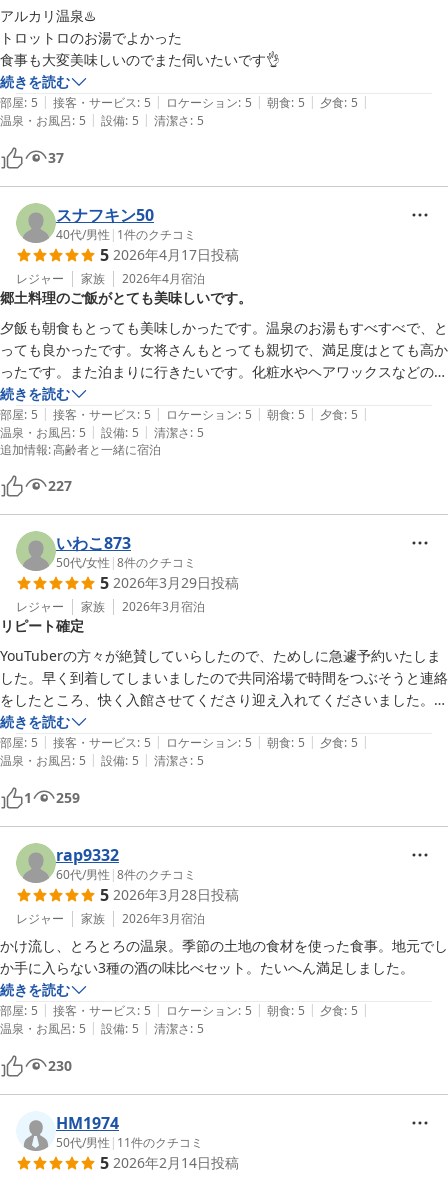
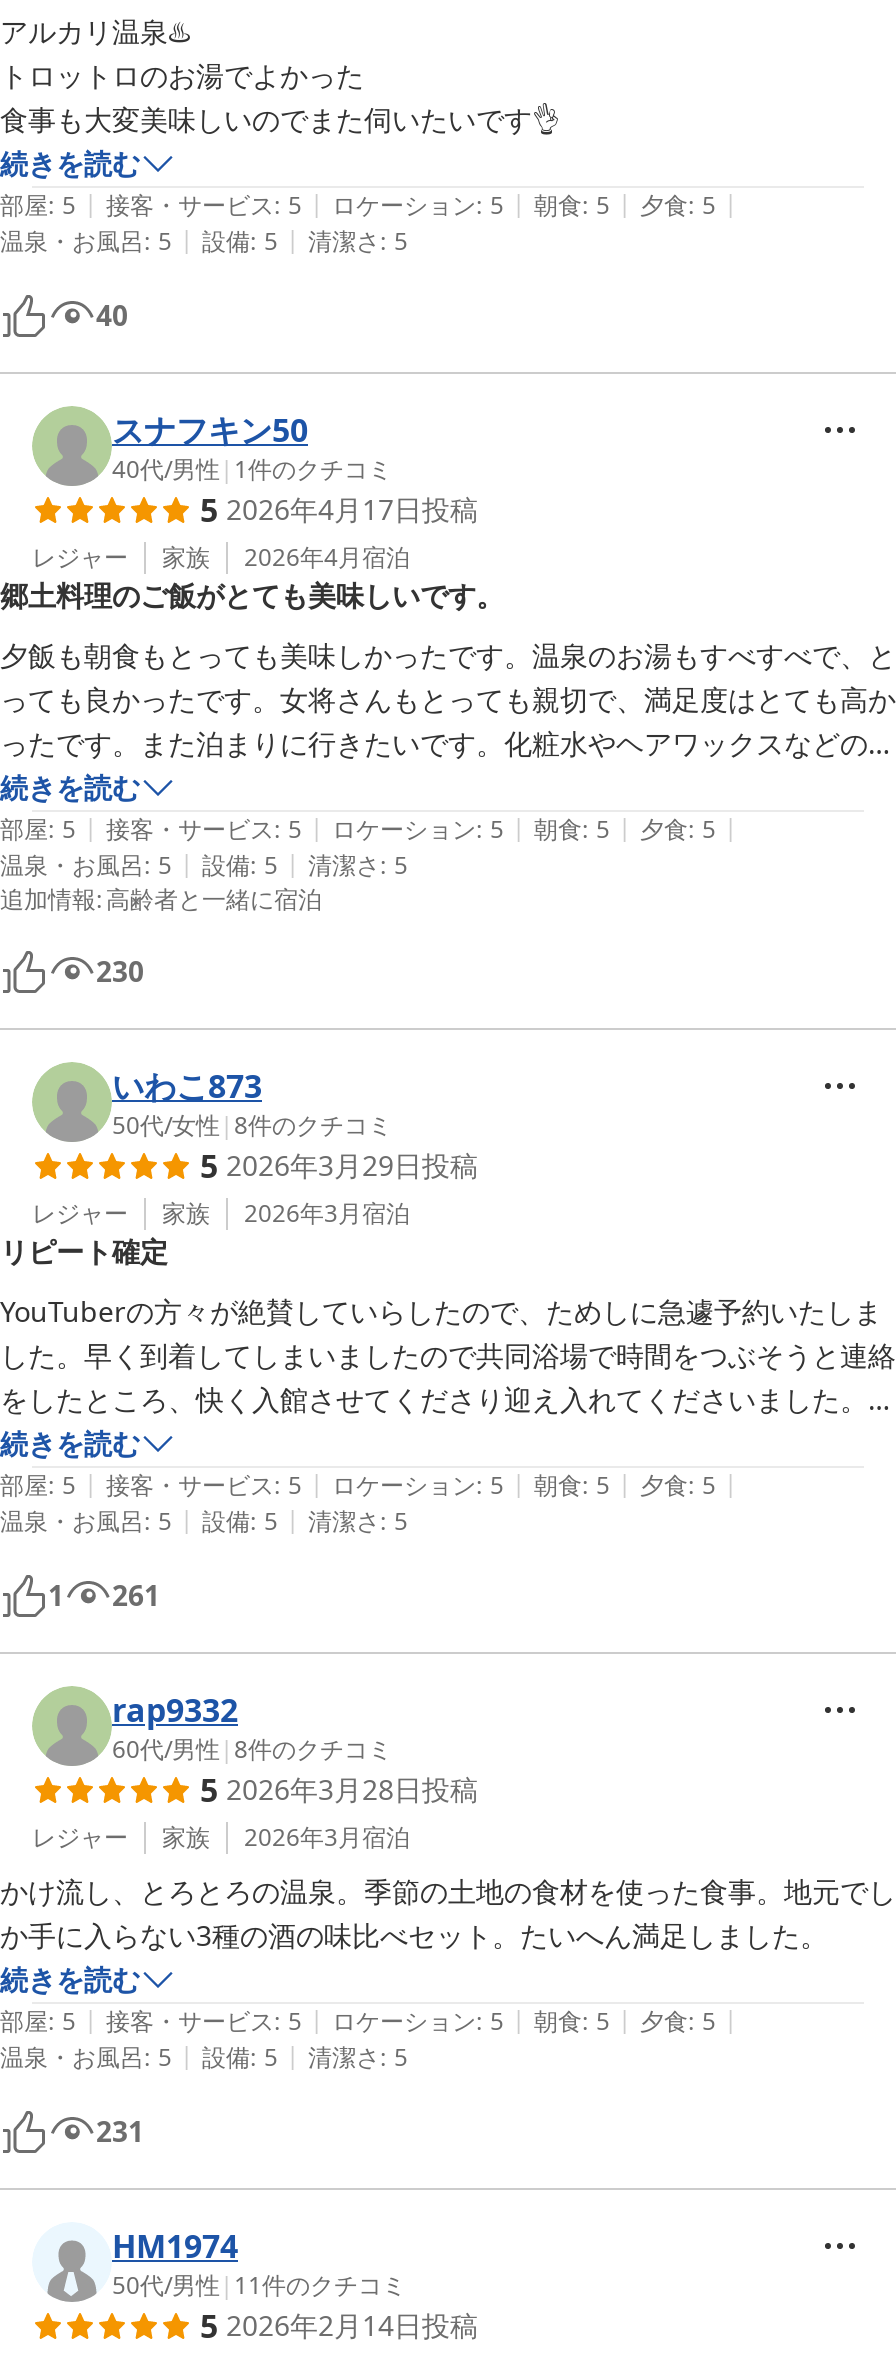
[48,148,64,167] 37 -> [96,296,128,334] 40
[48,476,72,495] 227 -> [96,952,144,990] 230
[24,788,80,807] 1 259 -> [48,1576,160,1614] 1 261
[48,1056,72,1075] 230 -> [96,2112,144,2150] 231

